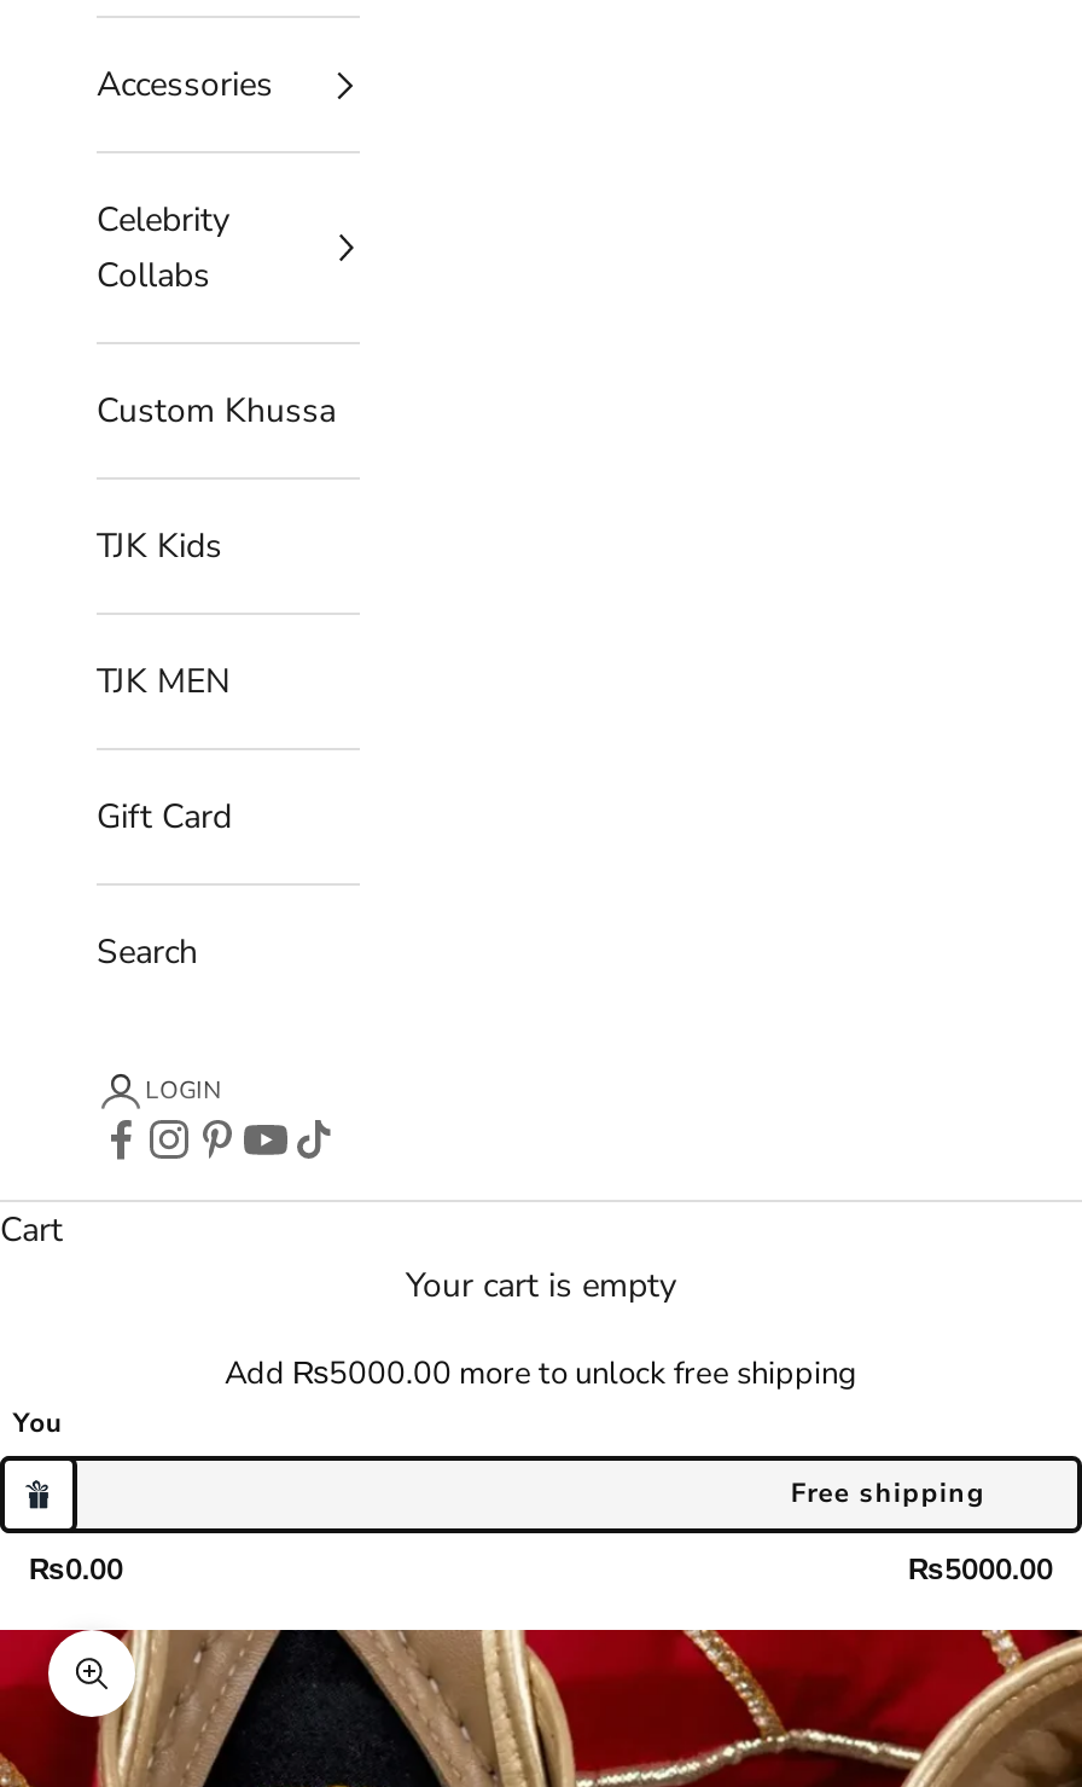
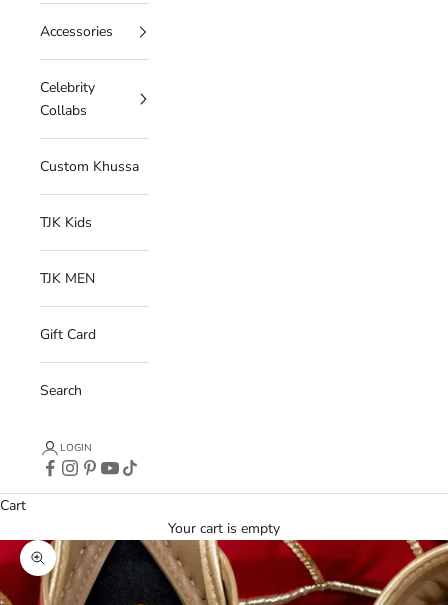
[225,1352,985,1512] Add ₨5000.00 more to unlock free shipping | Free shipping -> none
[13,1405,64,1441] You -> none
[29,1550,1053,1589] ₨0.00 | ₨5000.00 -> none

